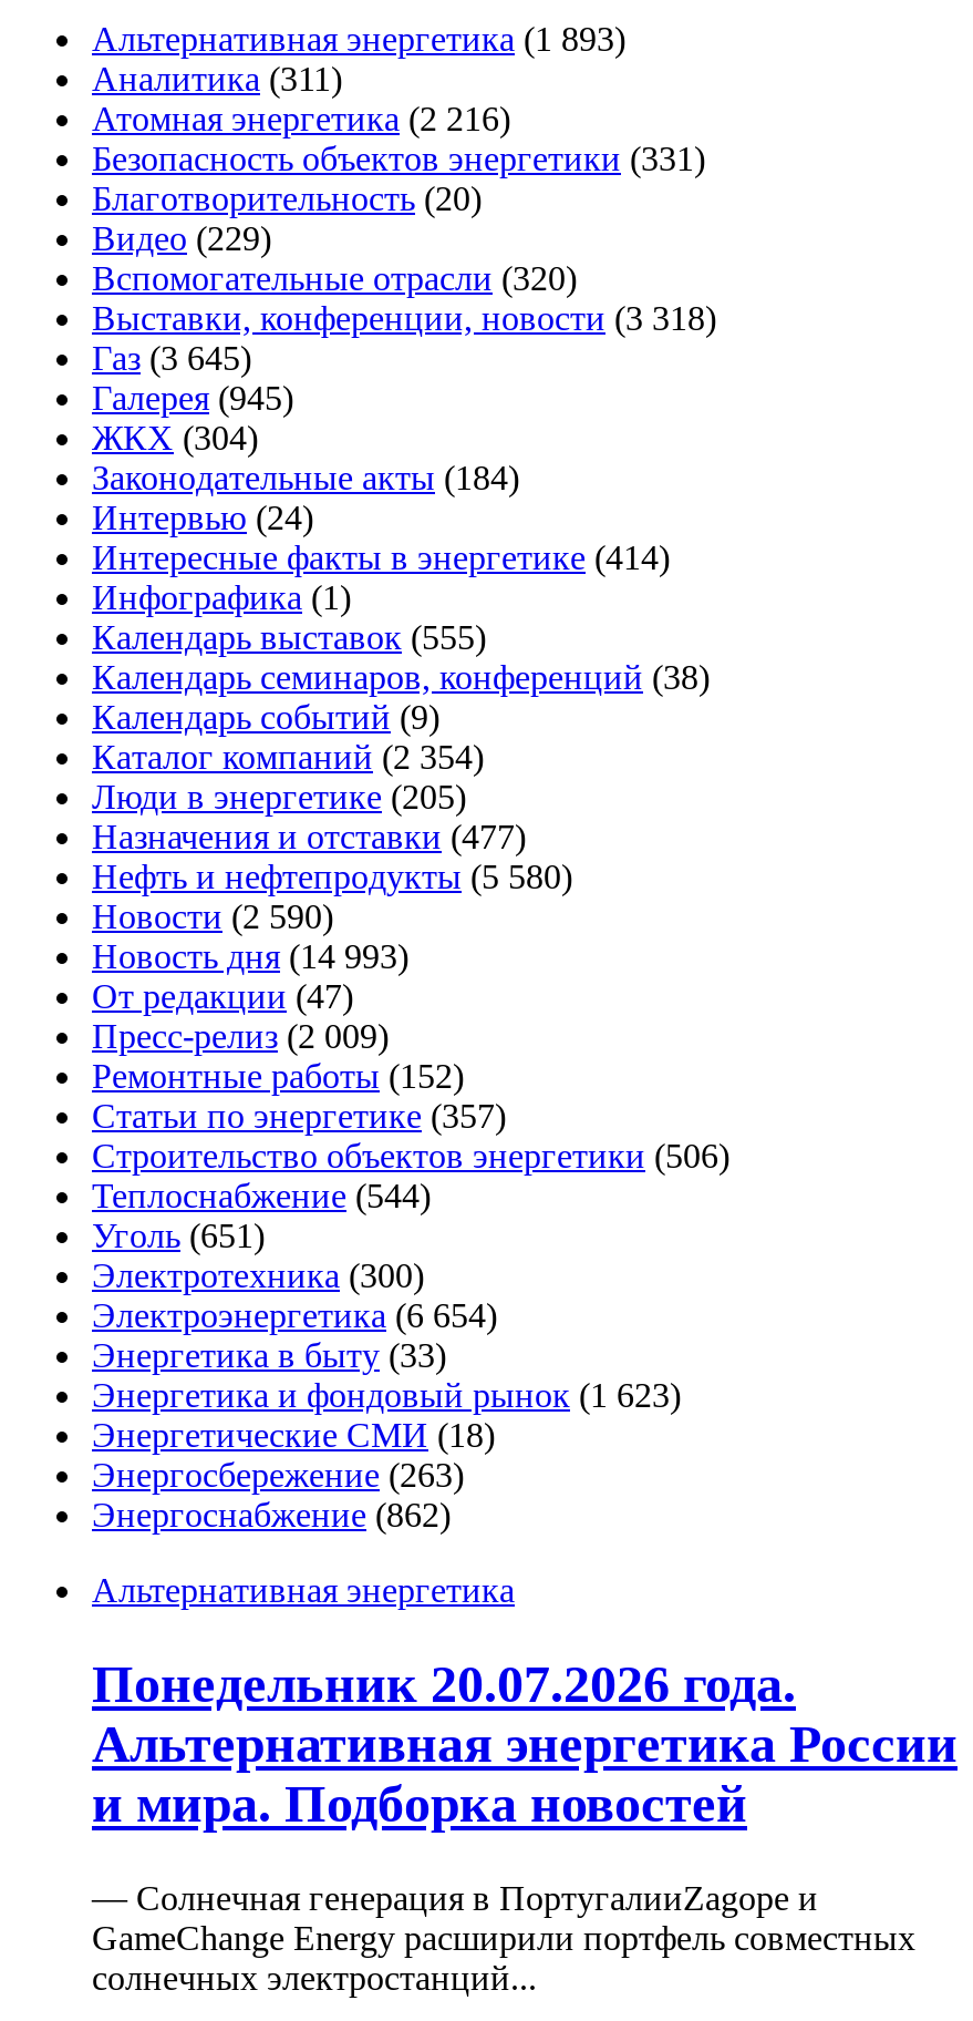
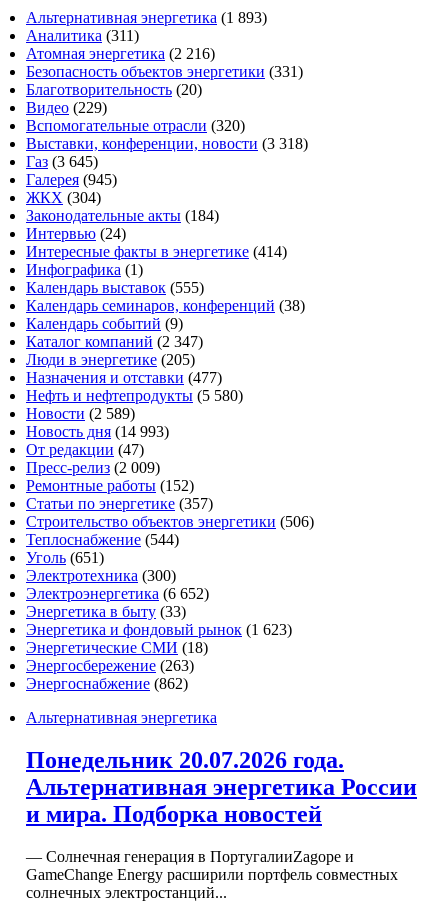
[92,739,484,776] Каталог компаний (2 354) -> [26,333,203,350] Каталог компаний (2 347)
[92,898,333,936] Новости (2 590) -> [26,405,135,422] Новости (2 589)
[92,1297,497,1335] Электроэнергетика (6 654) -> [26,585,209,602] Электроэнергетика (6 652)

